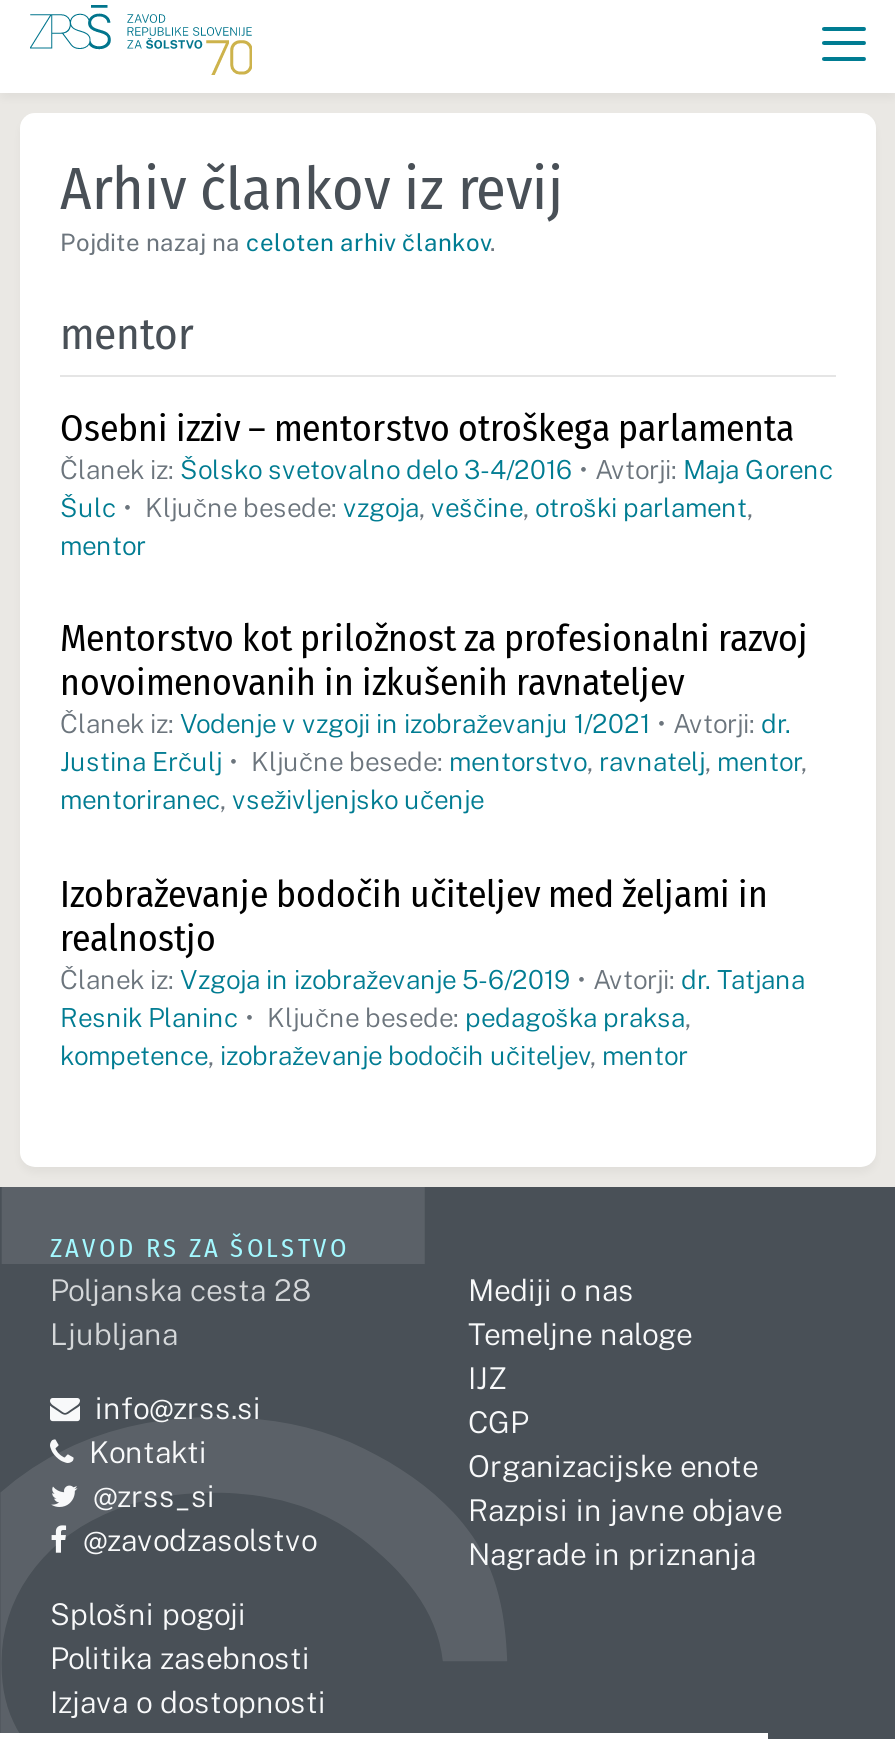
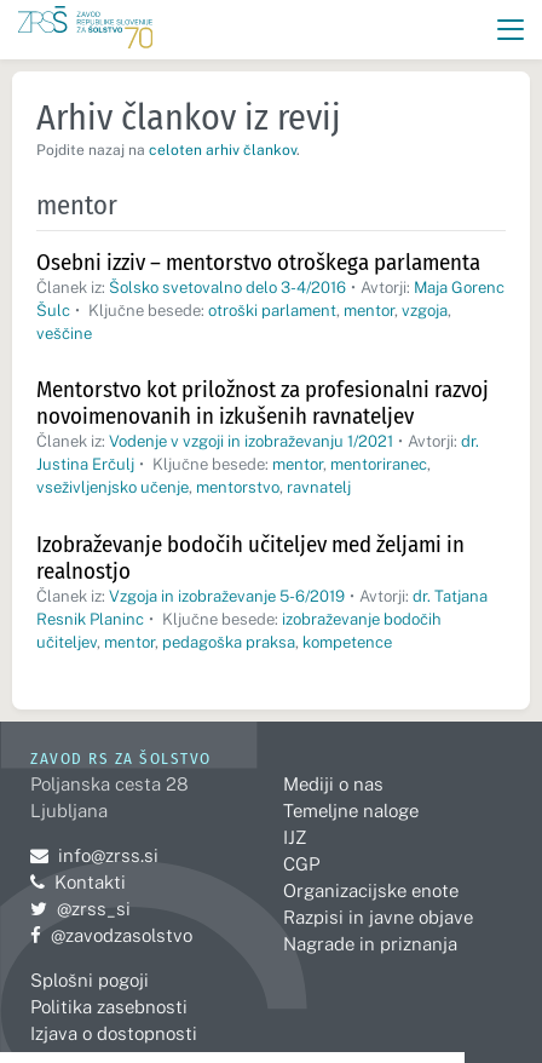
[60,493,753,561] Šulc • Ključne besede: vzgoja, veščine, otroški parlament, | mentor -> [36,301,451,343] Šulc • Ključne besede: otroški parlament, mentor, vzgoja, | veščine
[60,747,807,815] Justina Erčulj • Ključne besede: mentorstvo, ravnatelj, mentor, | mentoriranec, vseživljenjsko učenje -> [36,455,430,497] Justina Erčulj • Ključne besede: mentor, mentoriranec, | vseživljenjsko učenje, mentorstvo, ravnatelj
[60,1002,691,1070] Resnik Planinc • Ključne besede: pedagoška praksa, | kompetence, izobraževanje bodočih učiteljev, mentor -> [36,610,441,651] Resnik Planinc • Ključne besede: izobraževanje bodočih | učiteljev, mentor, pedagoška praksa, kompetence

